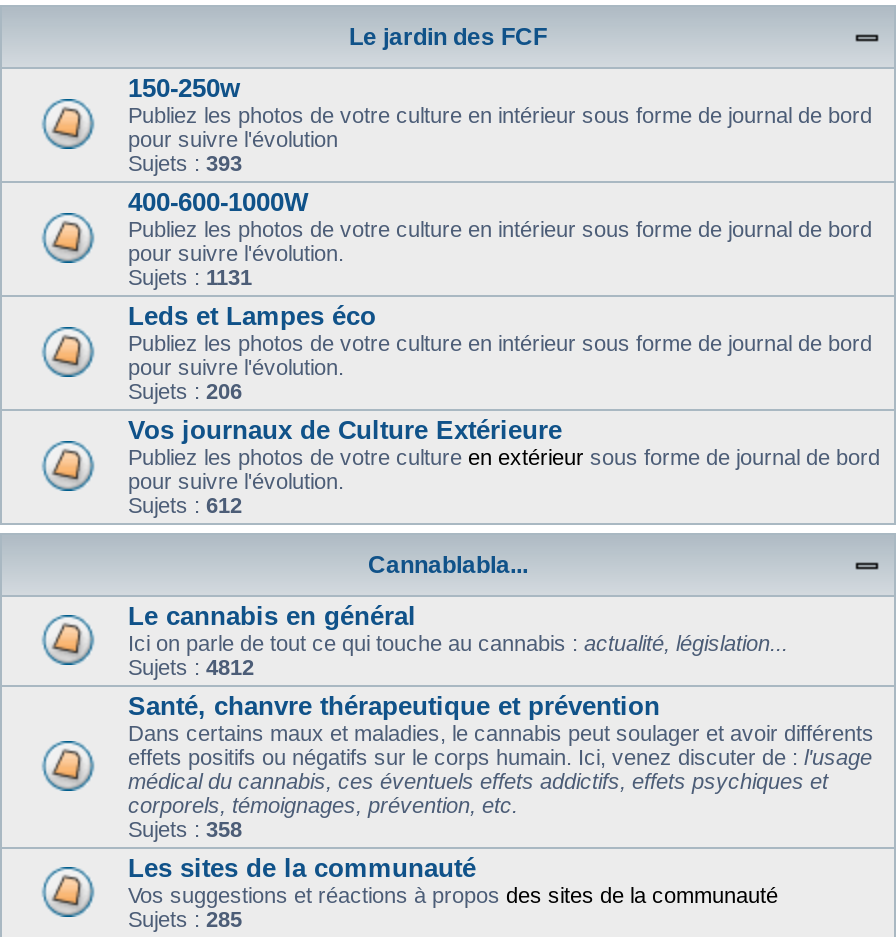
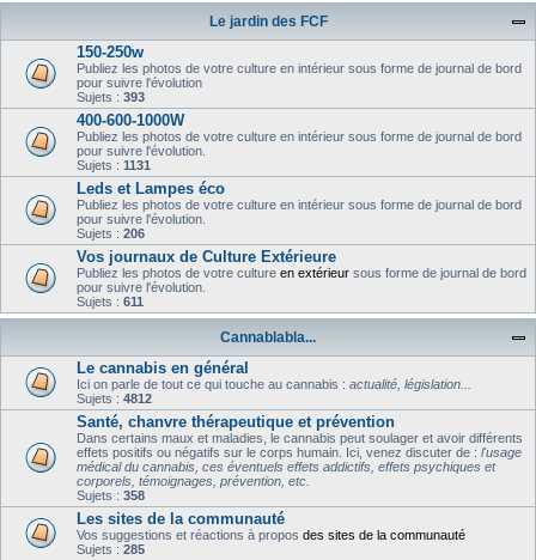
[128,493,242,517] Sujets : 612 -> [77,294,144,309] Sujets : 611

